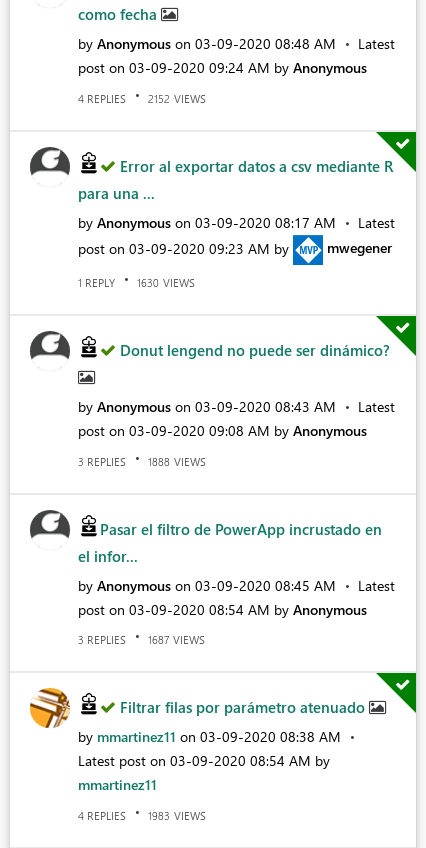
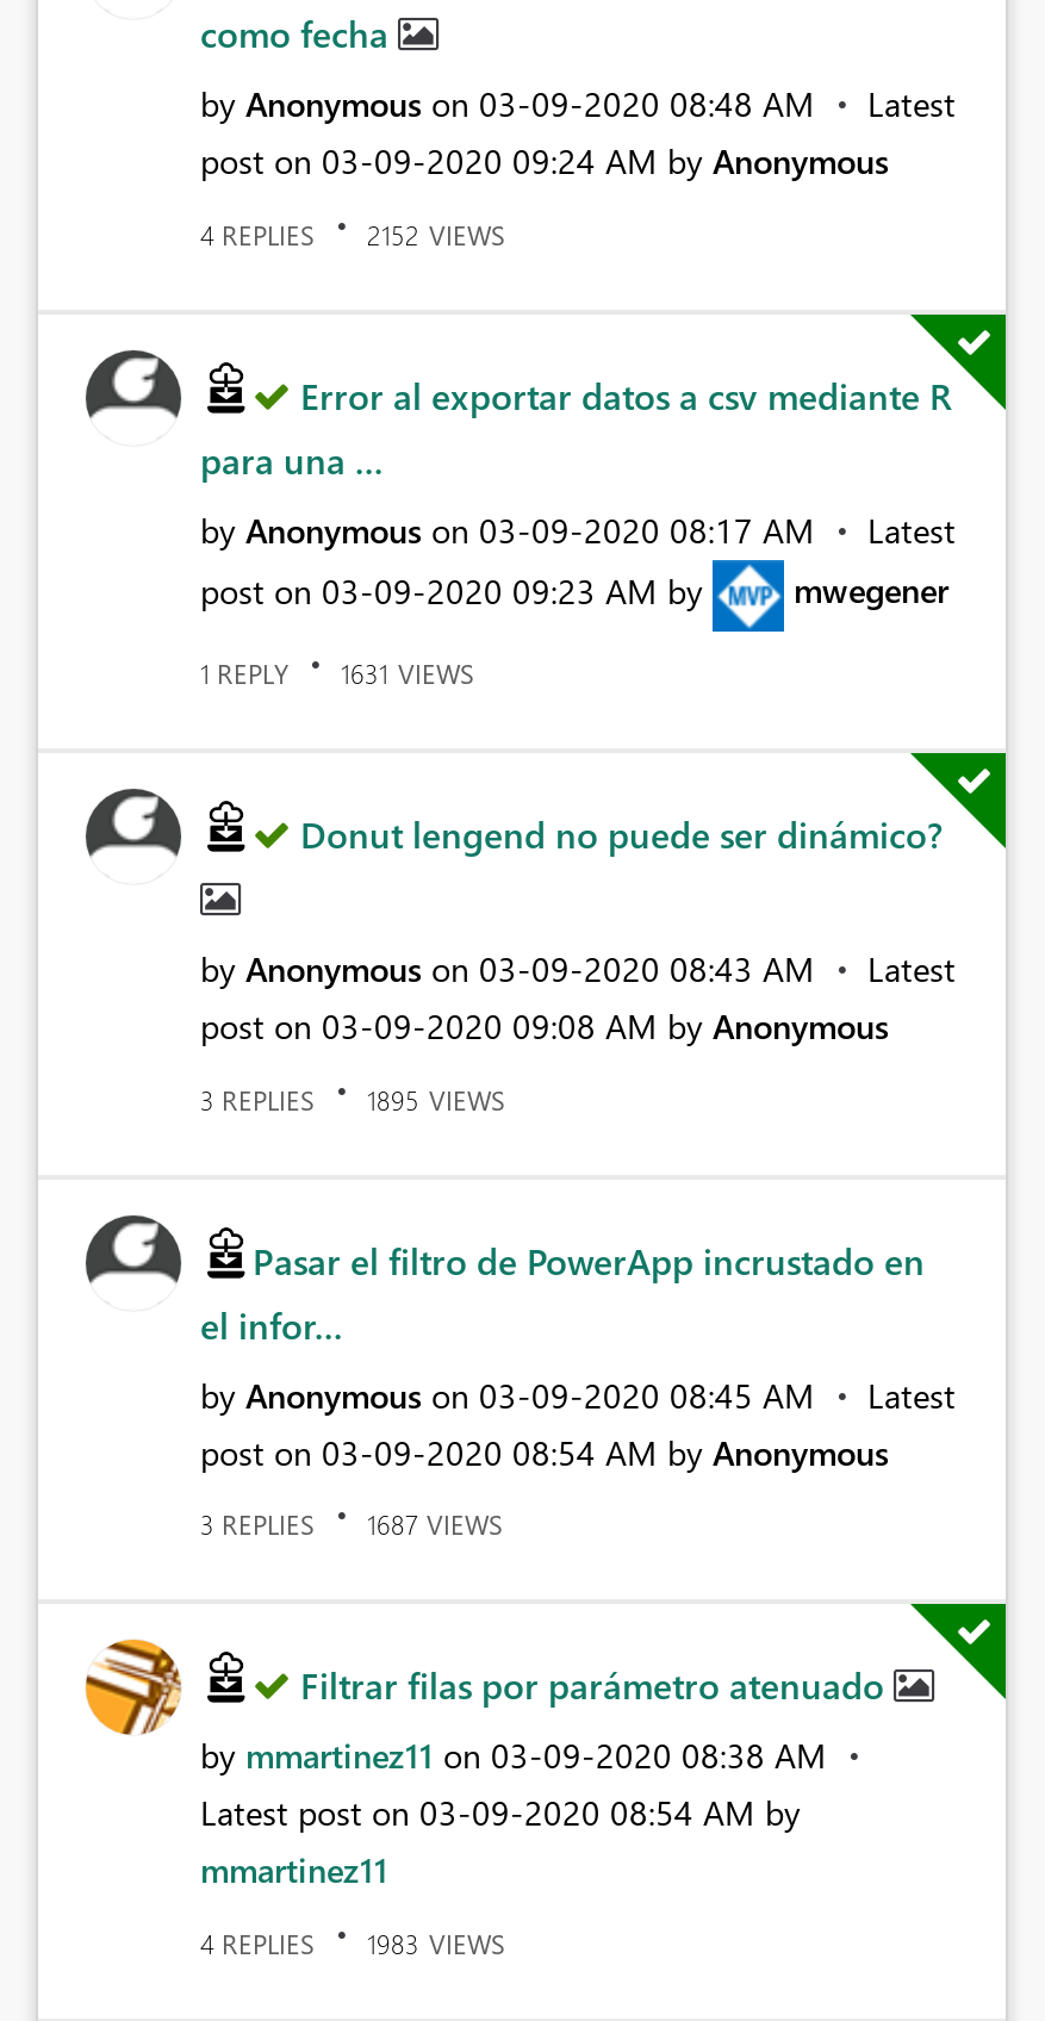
[78,275,195,290] 1 REPLY 1630 VIEWS -> [200,656,474,692] 1 REPLY 1631 VIEWS
[78,454,206,469] 3 REPLIES 1888 VIEWS -> [200,1082,505,1118] 3 REPLIES 1895 VIEWS

